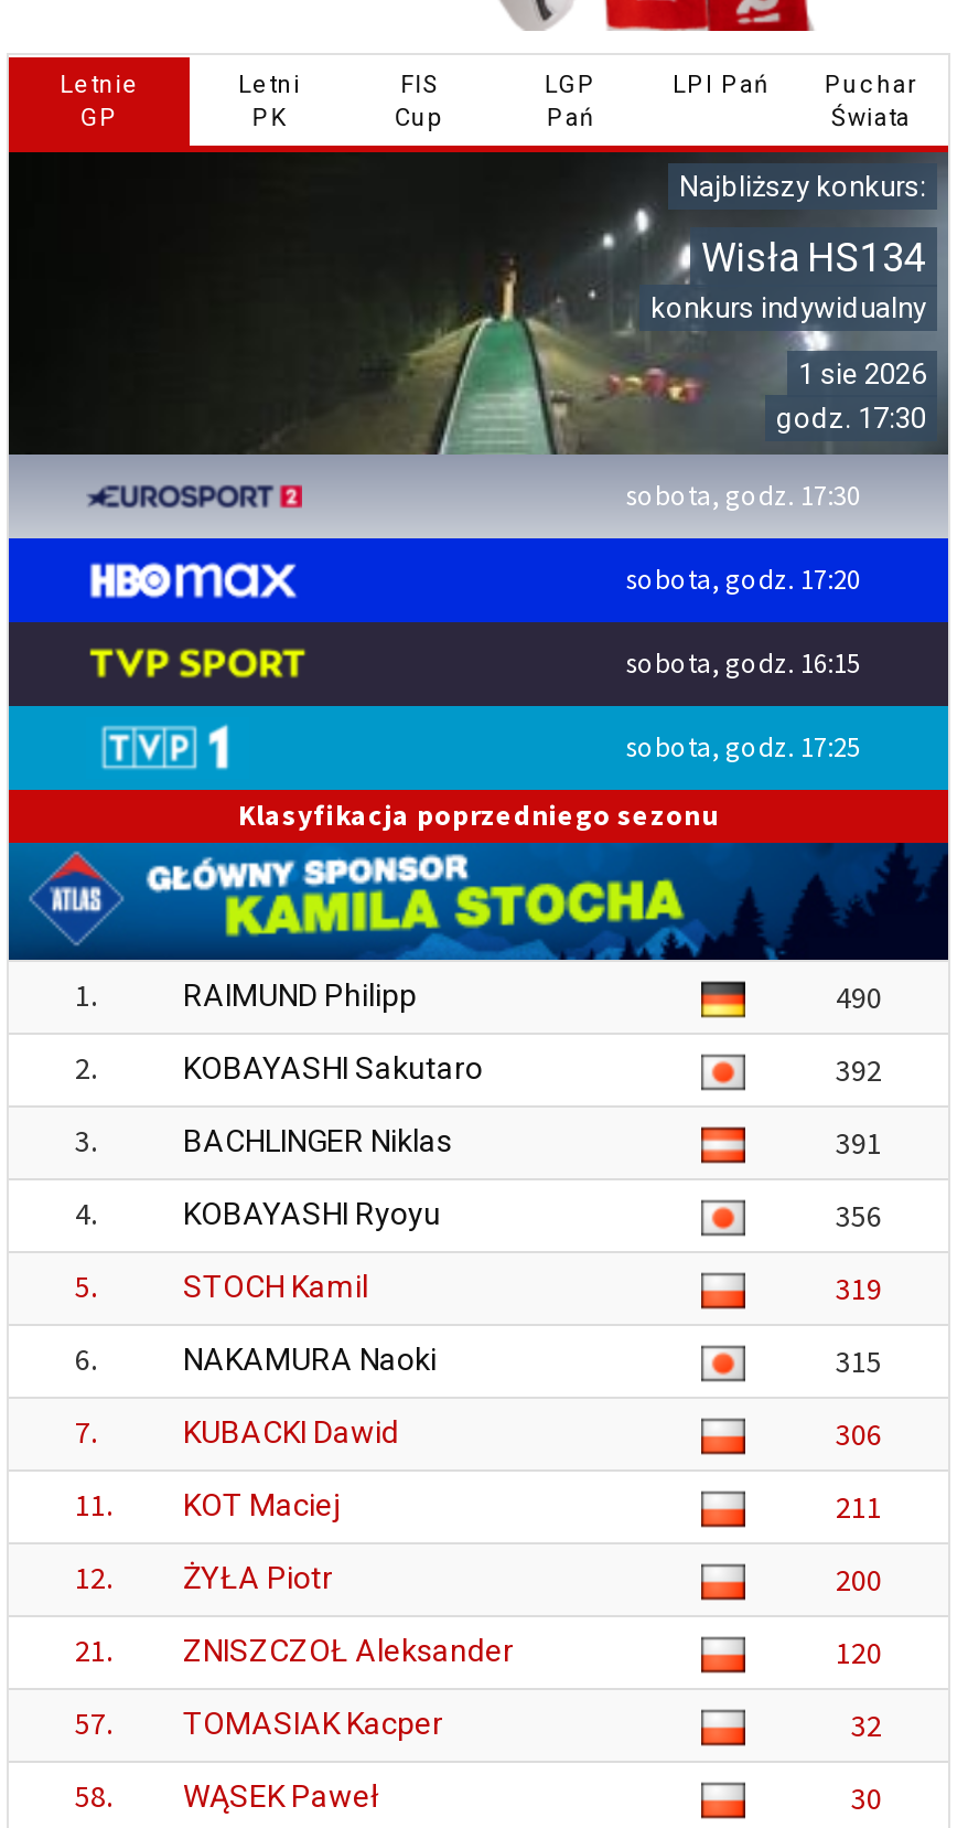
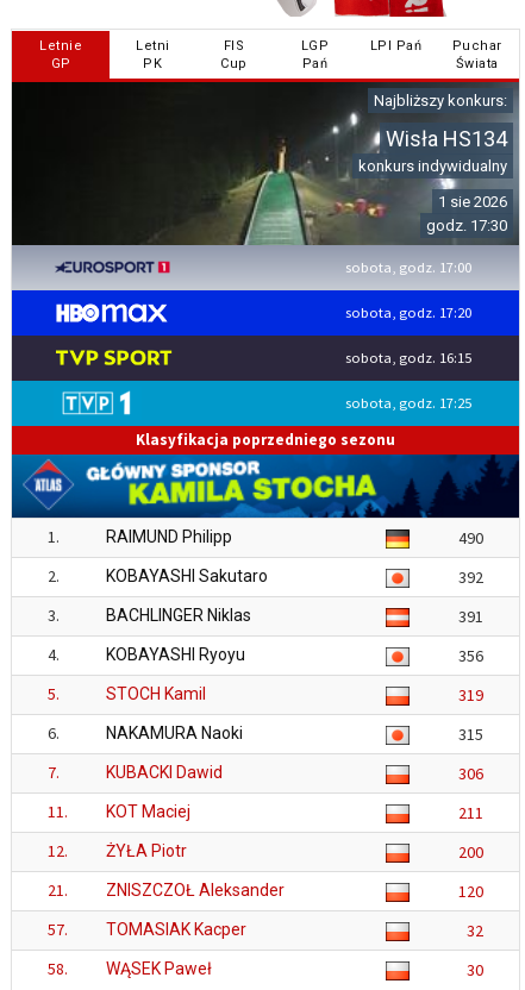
[626,479,860,512] sobota, godz. 17:30 -> [345,258,471,276] sobota, godz. 17:00

